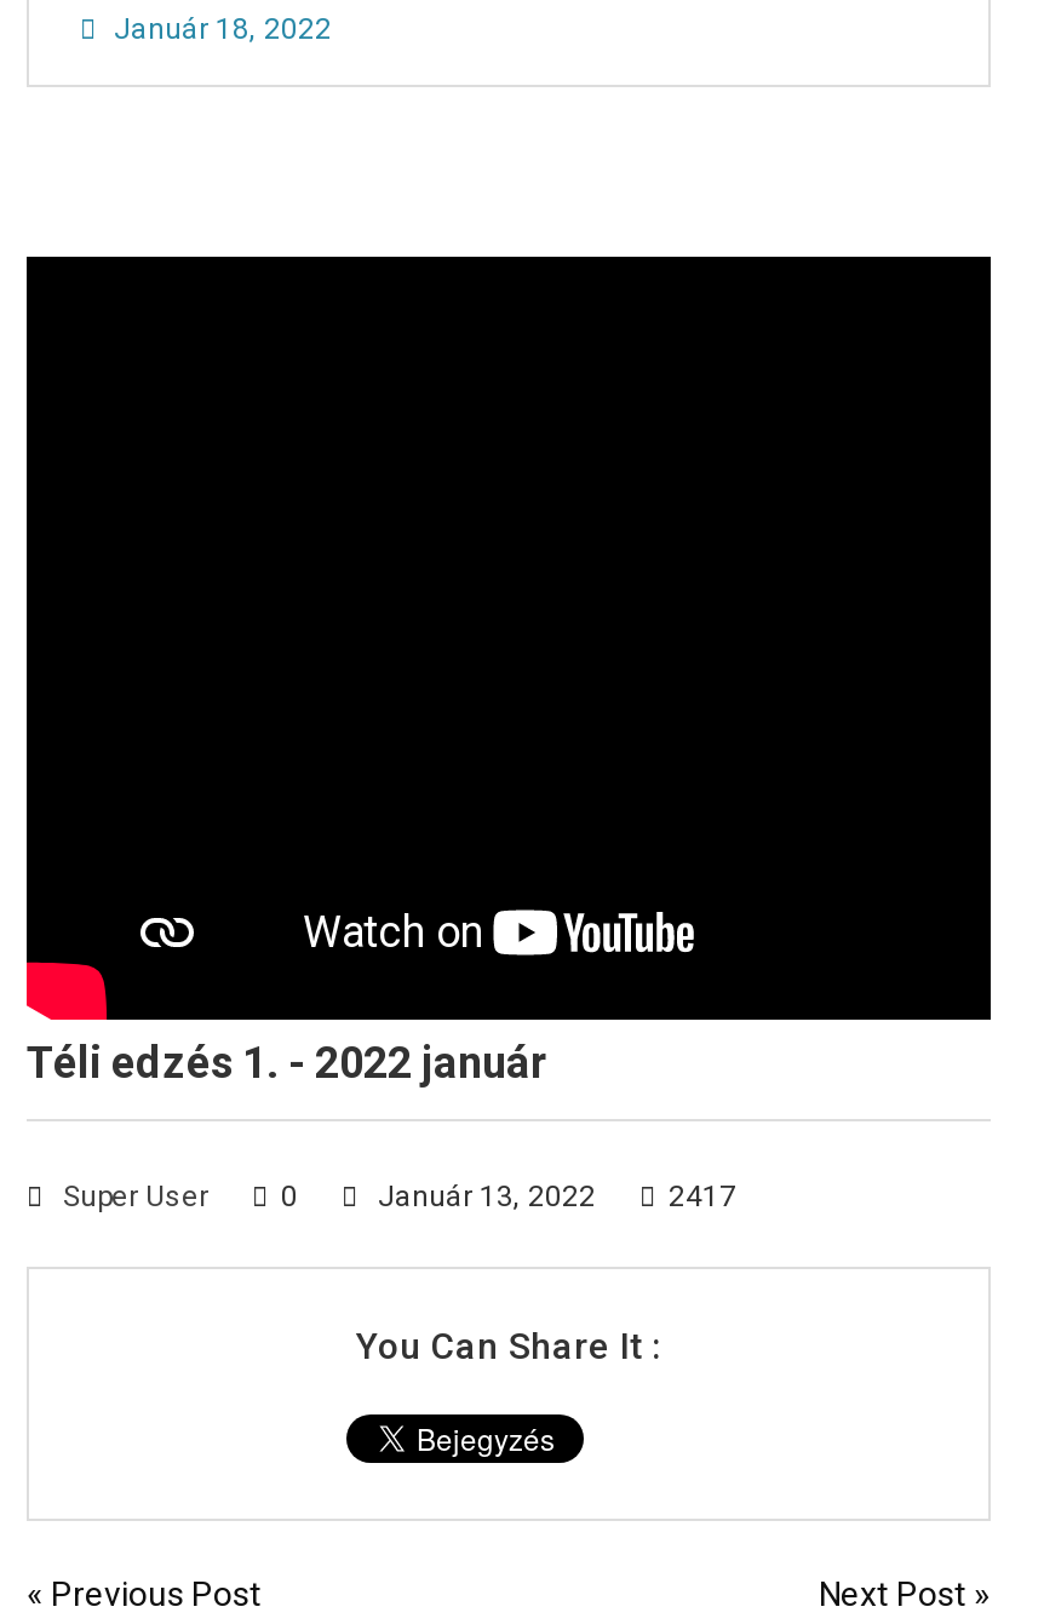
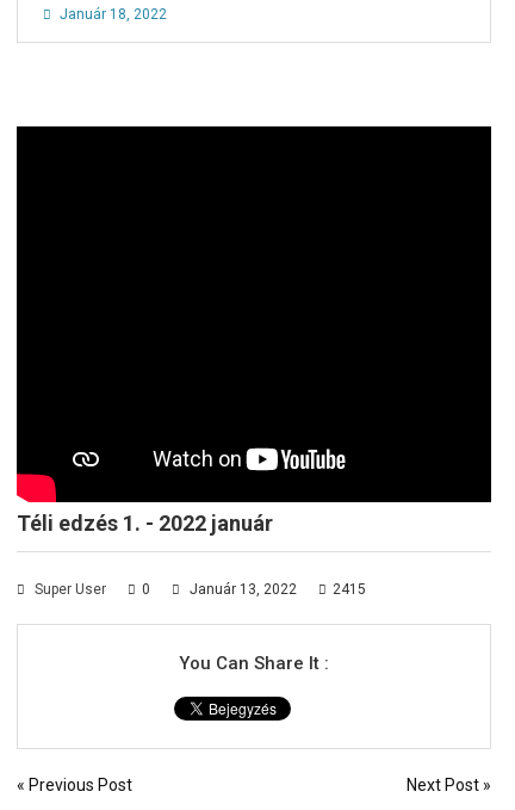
[669,1180,736,1213] 2417 -> [333,581,366,598] 2415

